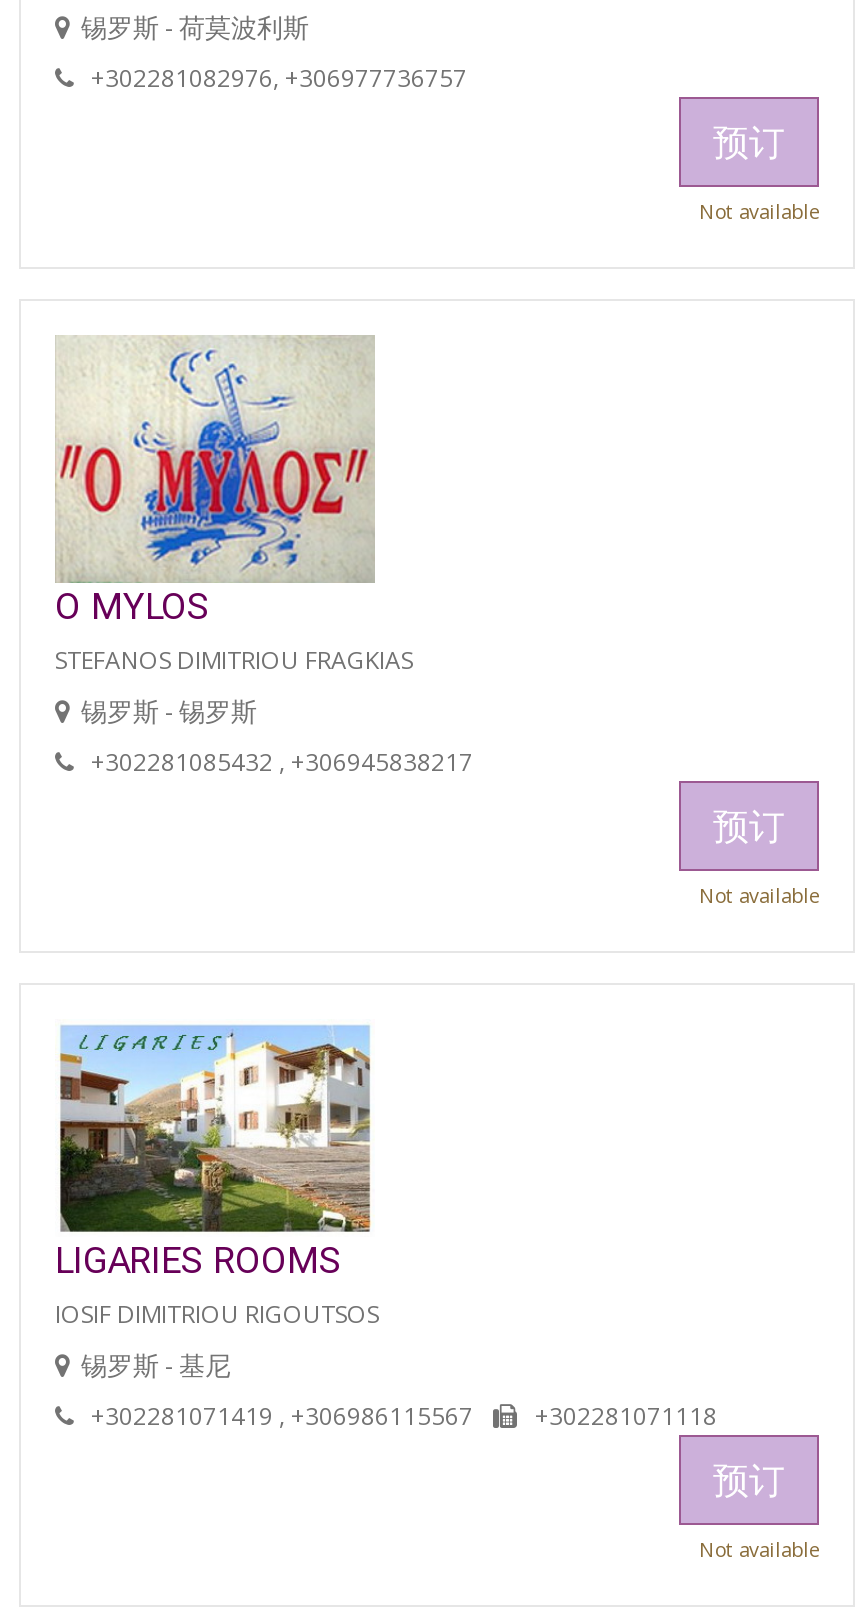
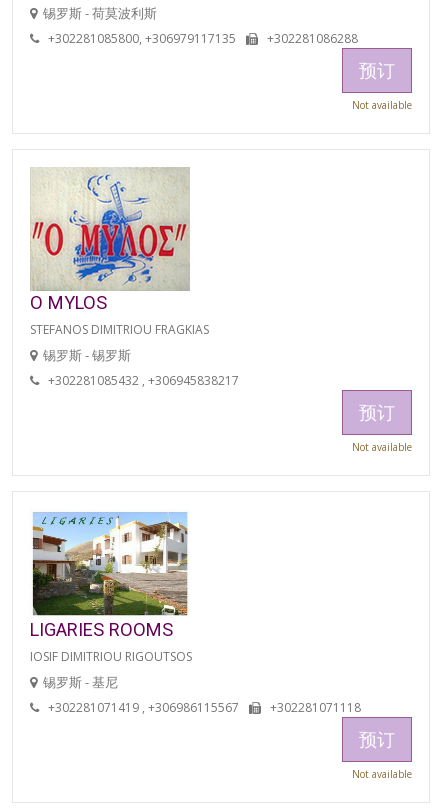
[91,61,467,95] +302281082976, +306977736757 -> [48,30,358,47] +302281085800, +306979117135 | +302281086288

